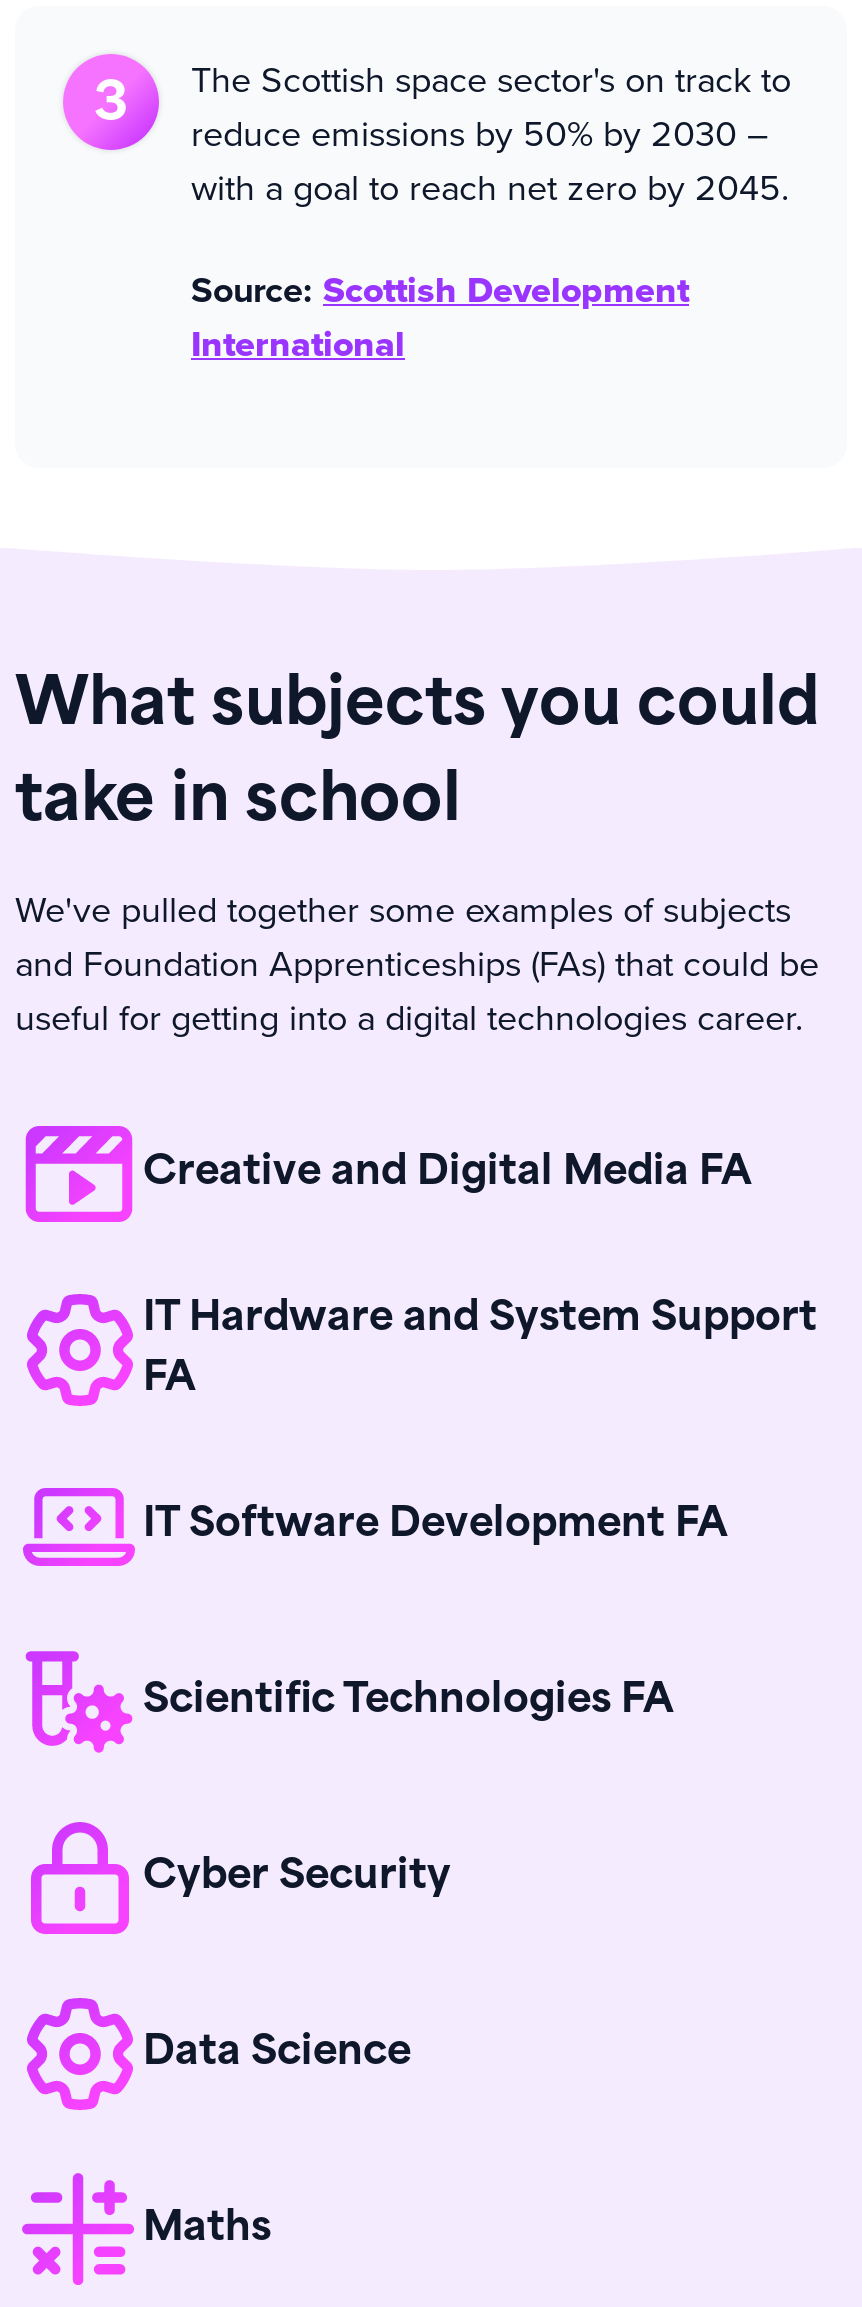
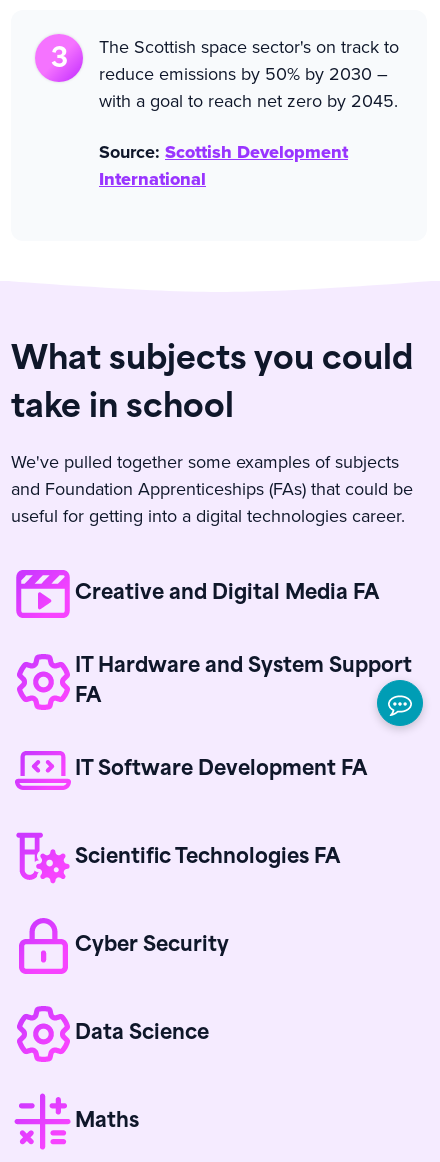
none -> [375,679,425,728] [image]

